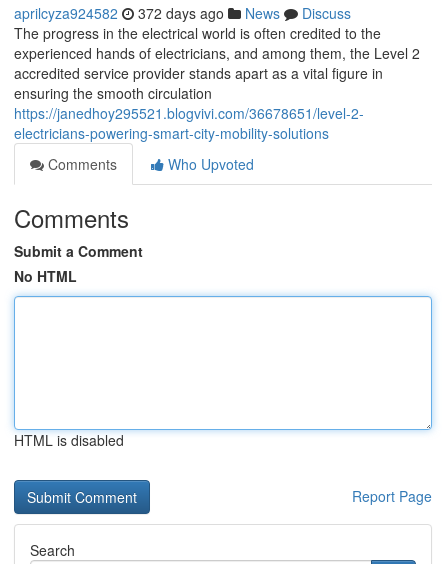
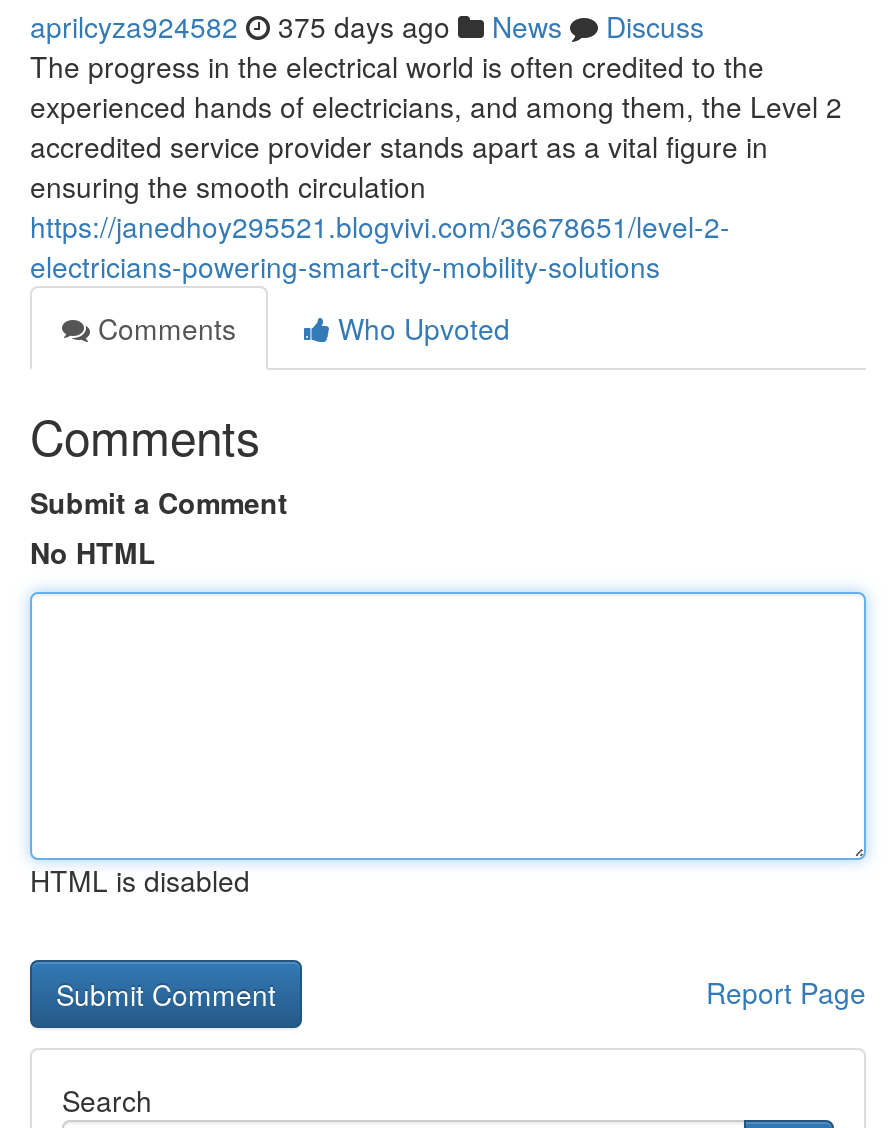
[14,3,351,23] aprilcyza924582 372 days ago News Discuss -> [30,6,704,46] aprilcyza924582 375 days ago News Discuss

